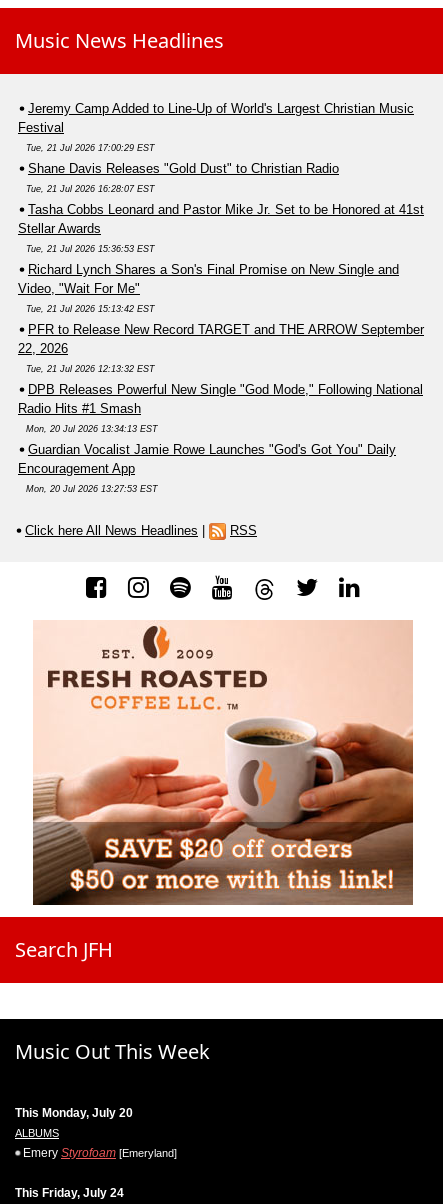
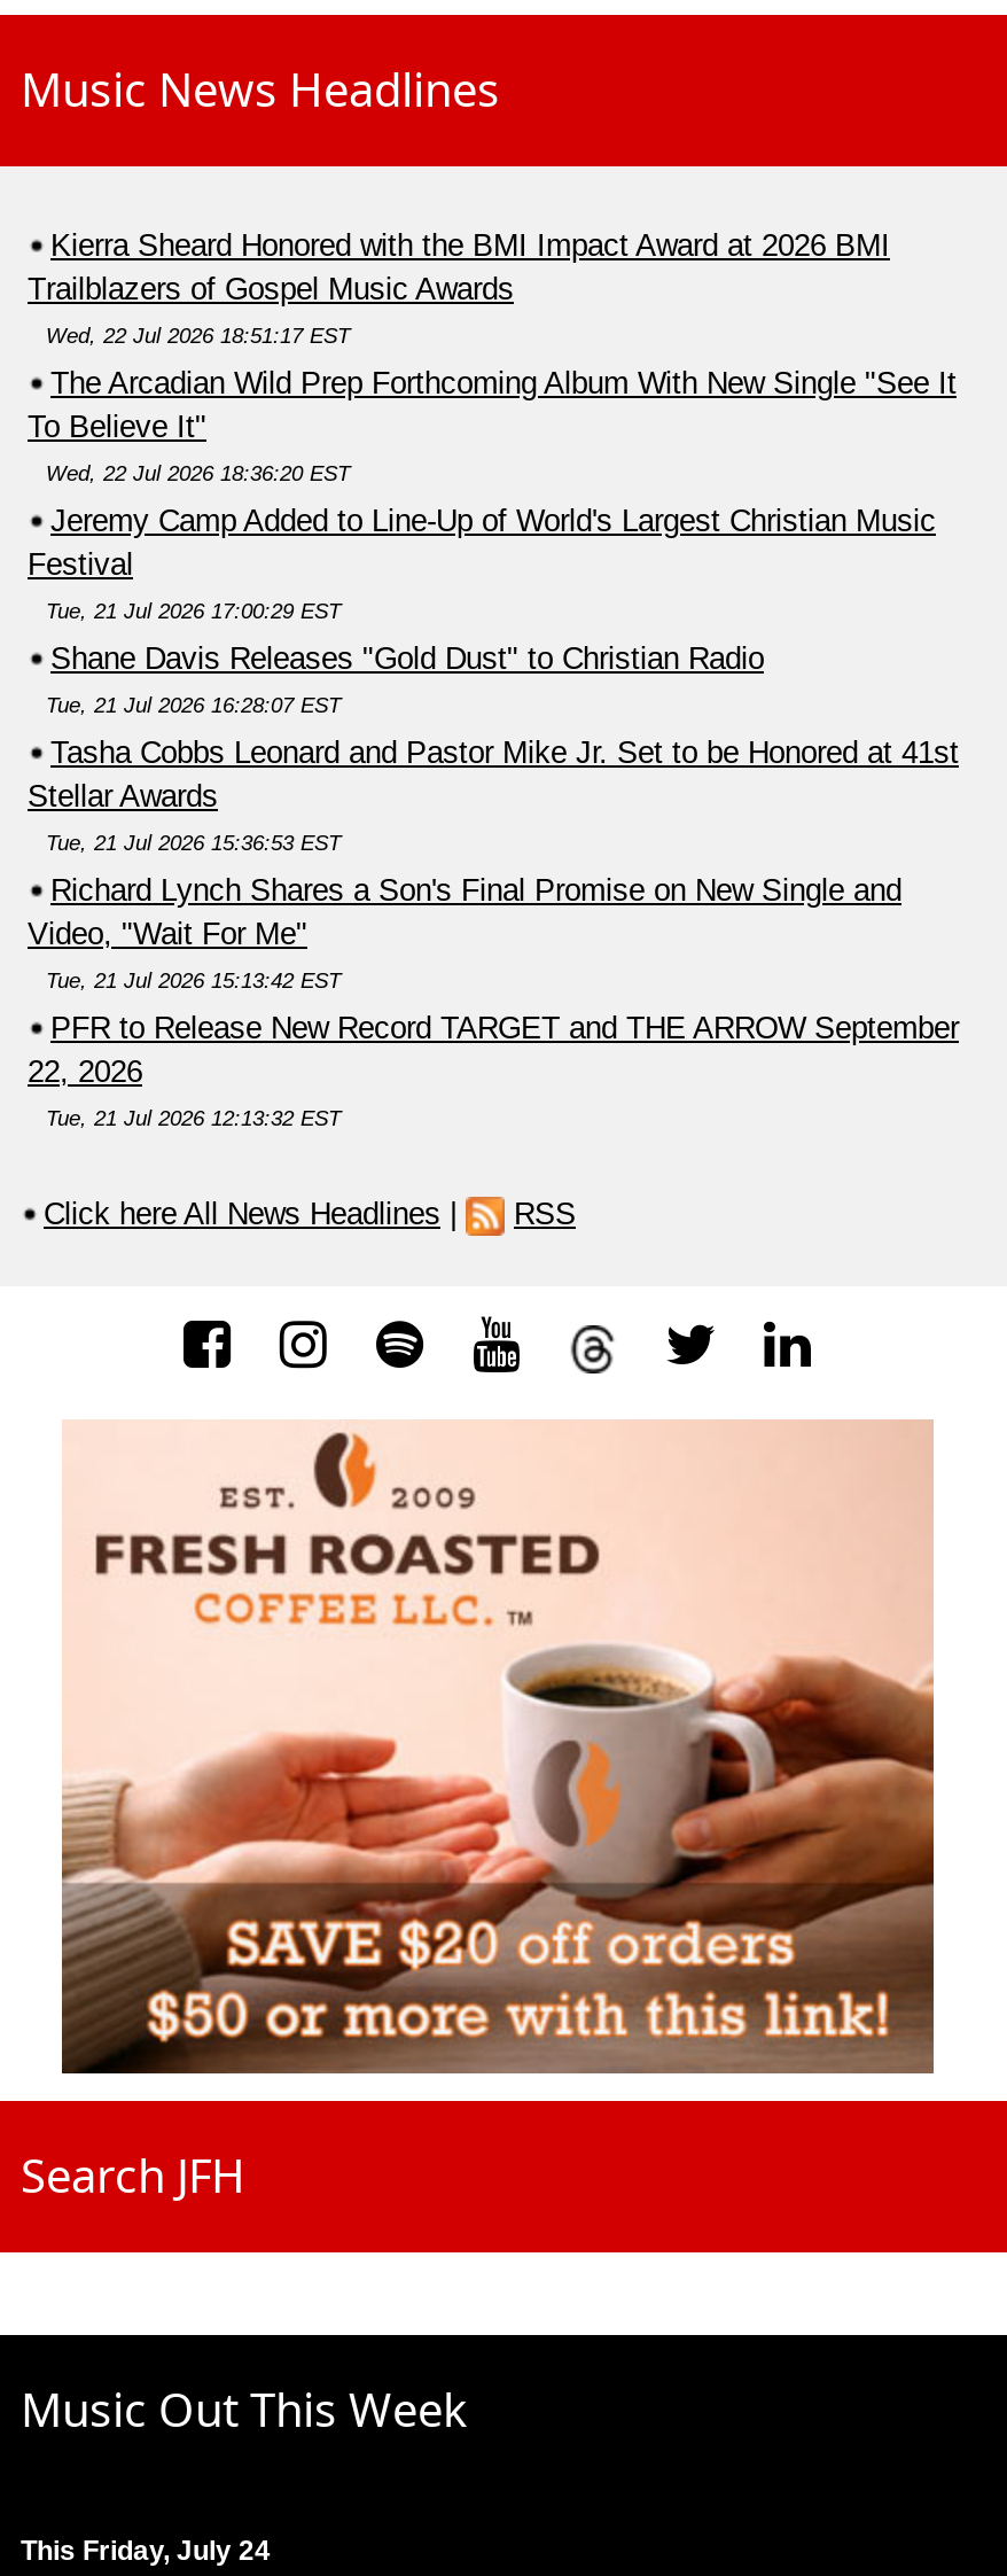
none -> [28,228,957,485] Kierra Sheard Honored with the BMI Impact Award at 2026 BMI | Trailblazers of Gospel Music Awards | Wed, 22 Jul 2026 18:51:17 EST | The Arcadian Wild Prep Forthcoming Album With New Single "See It | To Believe It" | Wed, 22 Jul 2026 18:36:20 EST
moved [18,101,424,374] -> [28,503,959,1130]: Jeremy Camp Added to Line-Up of World's Largest Christian Music | Festival | Tue, 21 Jul 2026 17:00:29 EST | ... | 22, 2026 | Tue, 21 Jul 2026 12:13:32 EST
[18,382,423,494] DPB Releases Powerful New Single "God Mode," Following National | Radio Hits #1 Smash | Mon, 20 Jul 2026 13:34:13 EST | Guardian Vocalist Jamie Rowe Launches "God's Got You" Daily | Encouragement App | Mon, 20 Jul 2026 13:27:53 EST -> none
[15,1106,177,1160] This Monday, July 20 | ALBUMS | Emery Styrofoam [Emeryland] -> none

